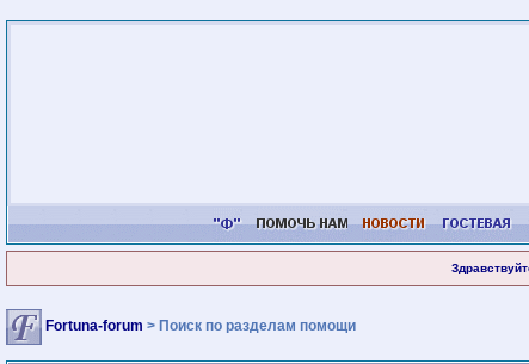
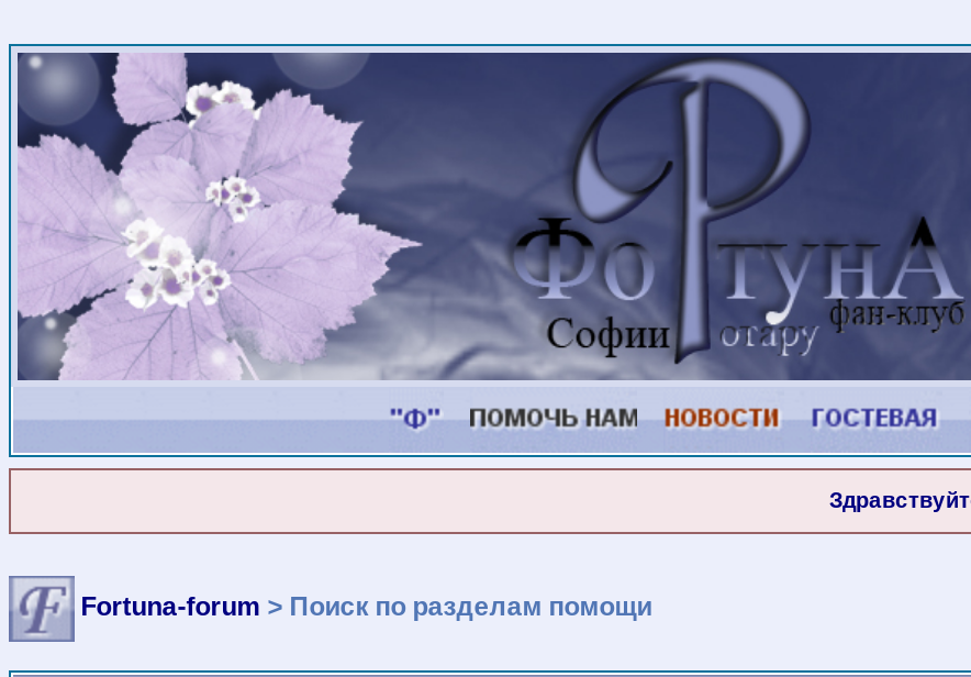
none -> [15,51,964,382] [image]

